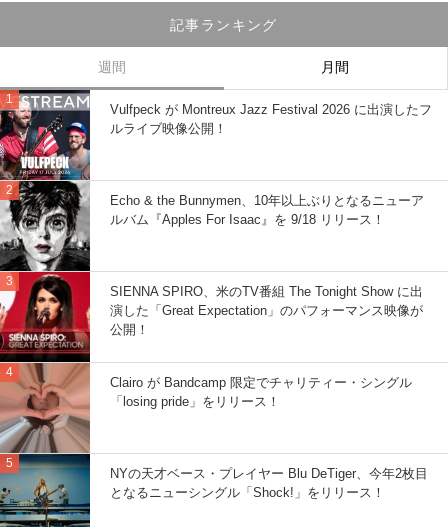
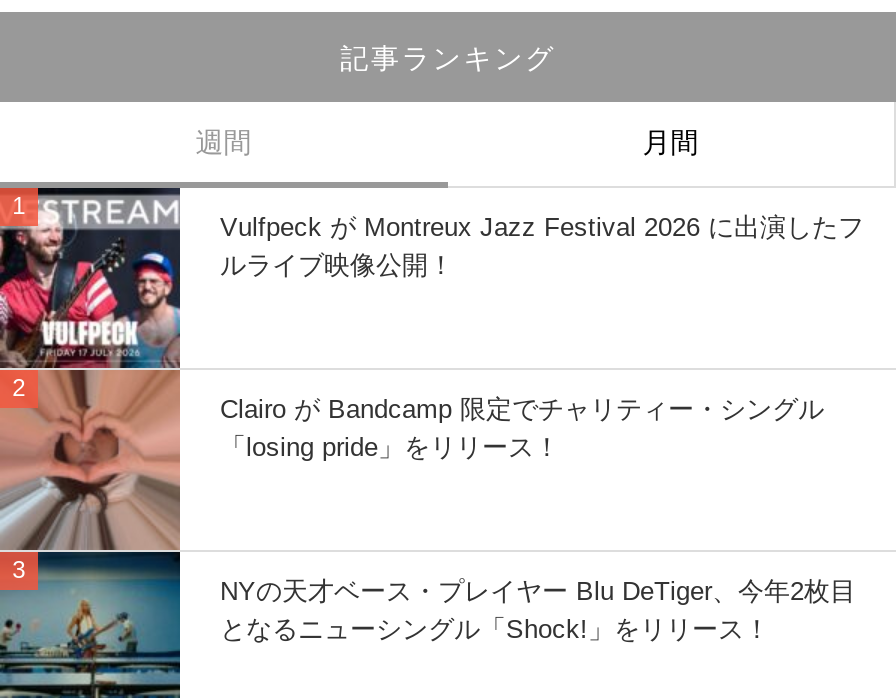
[3,180,424,363] [image] | Echo & the Bunnymen、10年以上ぶりとなるニューア | ルバム『Apples For Isaac』を 9/18 リリース！ -> none
[110,283,423,336] SIENNA SPIRO、米のTV番組 The Tonight Show に出 | 演した「Great Expectation」のパフォーマンス映像が | 公開！ -> none

